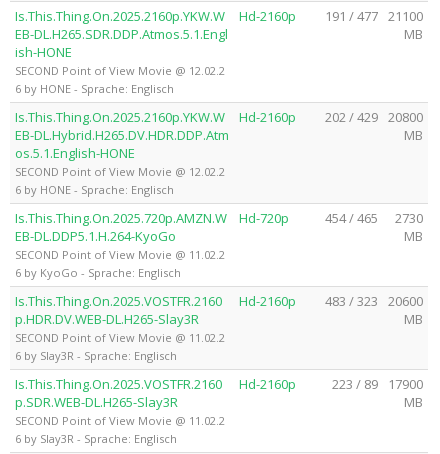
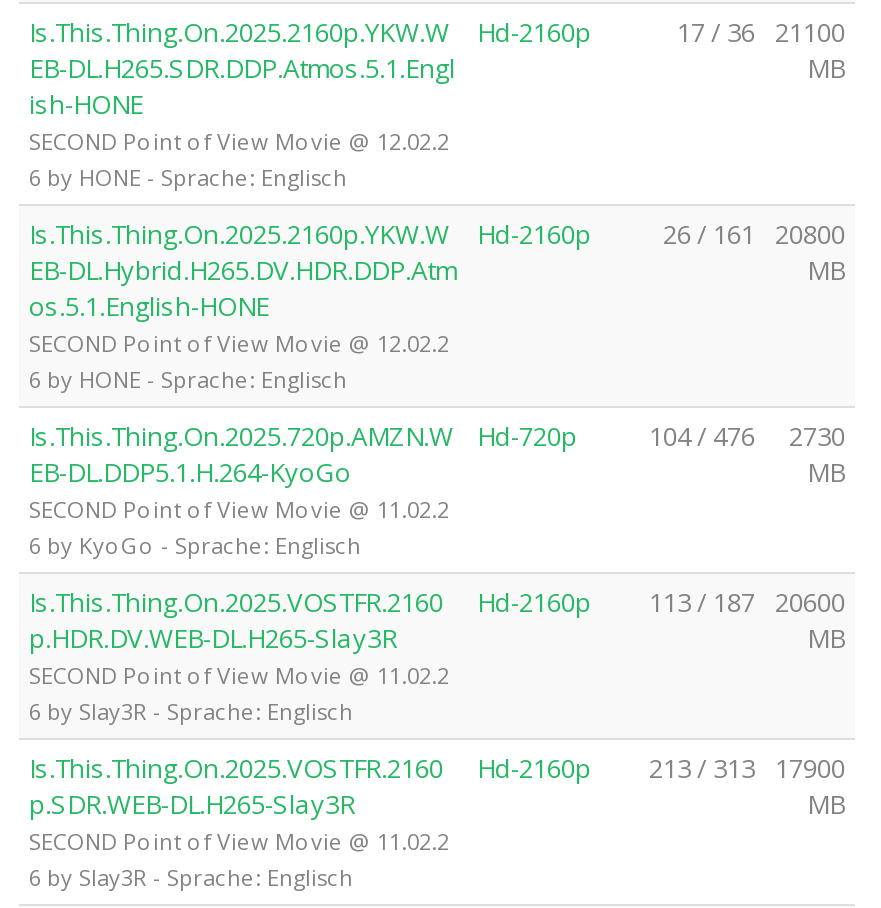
[325,7,423,25] 191 / 477 21100 -> [677,14,845,50] 17 / 36 21100
[15,108,423,126] Is.This.Thing.On.2025.2160p.YKW.W Hd-2160p 202 / 429 20800 -> [29,216,845,252] Is.This.Thing.On.2025.2160p.YKW.W Hd-2160p 26 / 161 20800
[15,209,423,227] Is.This.Thing.On.2025.720p.AMZN.W Hd-720p 454 / 465 2730 -> [29,418,845,454] Is.This.Thing.On.2025.720p.AMZN.W Hd-720p 104 / 476 2730
[15,292,423,310] Is.This.Thing.On.2025.VOSTFR.2160 Hd-2160p 483 / 323 20600 -> [29,584,845,620] Is.This.Thing.On.2025.VOSTFR.2160 Hd-2160p 113 / 187 20600
[15,375,423,393] Is.This.Thing.On.2025.VOSTFR.2160 Hd-2160p 223 / 89 17900 -> [29,750,845,786] Is.This.Thing.On.2025.VOSTFR.2160 Hd-2160p 213 / 313 17900

